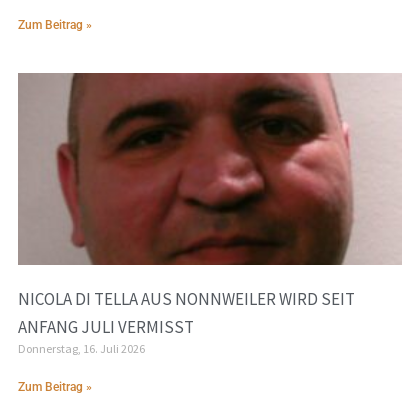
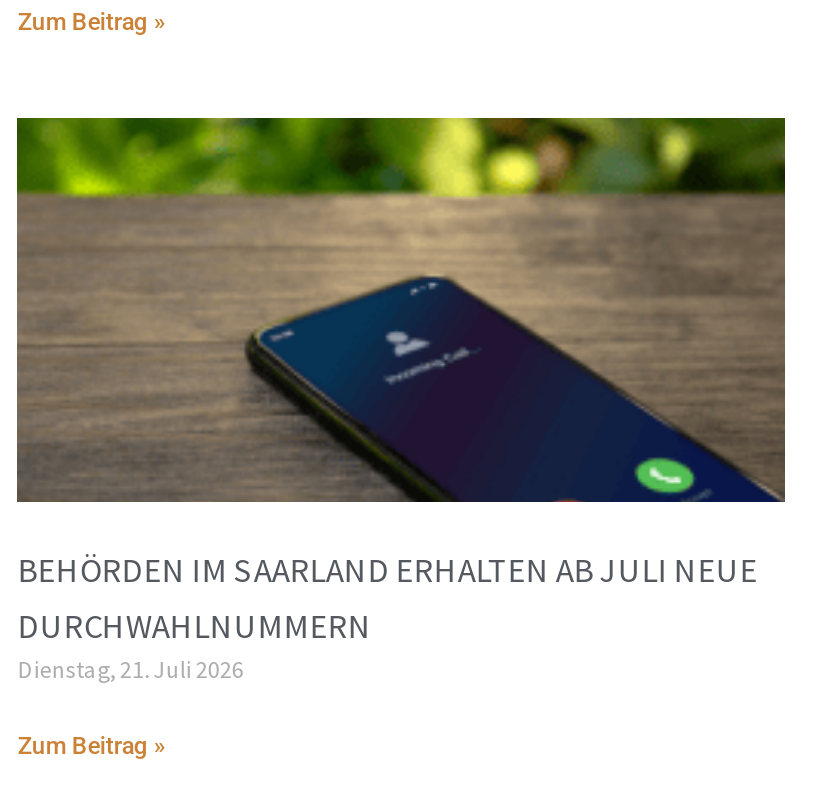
[18,72,402,356] [image] | NICOLA DI TELLA AUS NONNWEILER WIRD SEIT | ANFANG JULI VERMISST | Donnerstag, 16. Juli 2026 -> [17,116,787,684] [image] | BEHÖRDEN IM SAARLAND ERHALTEN AB JULI NEUE | DURCHWAHLNUMMERN | Dienstag, 21. Juli 2026

